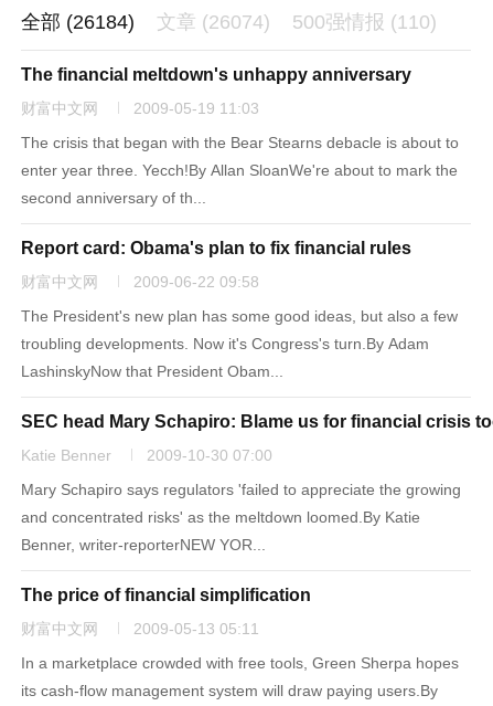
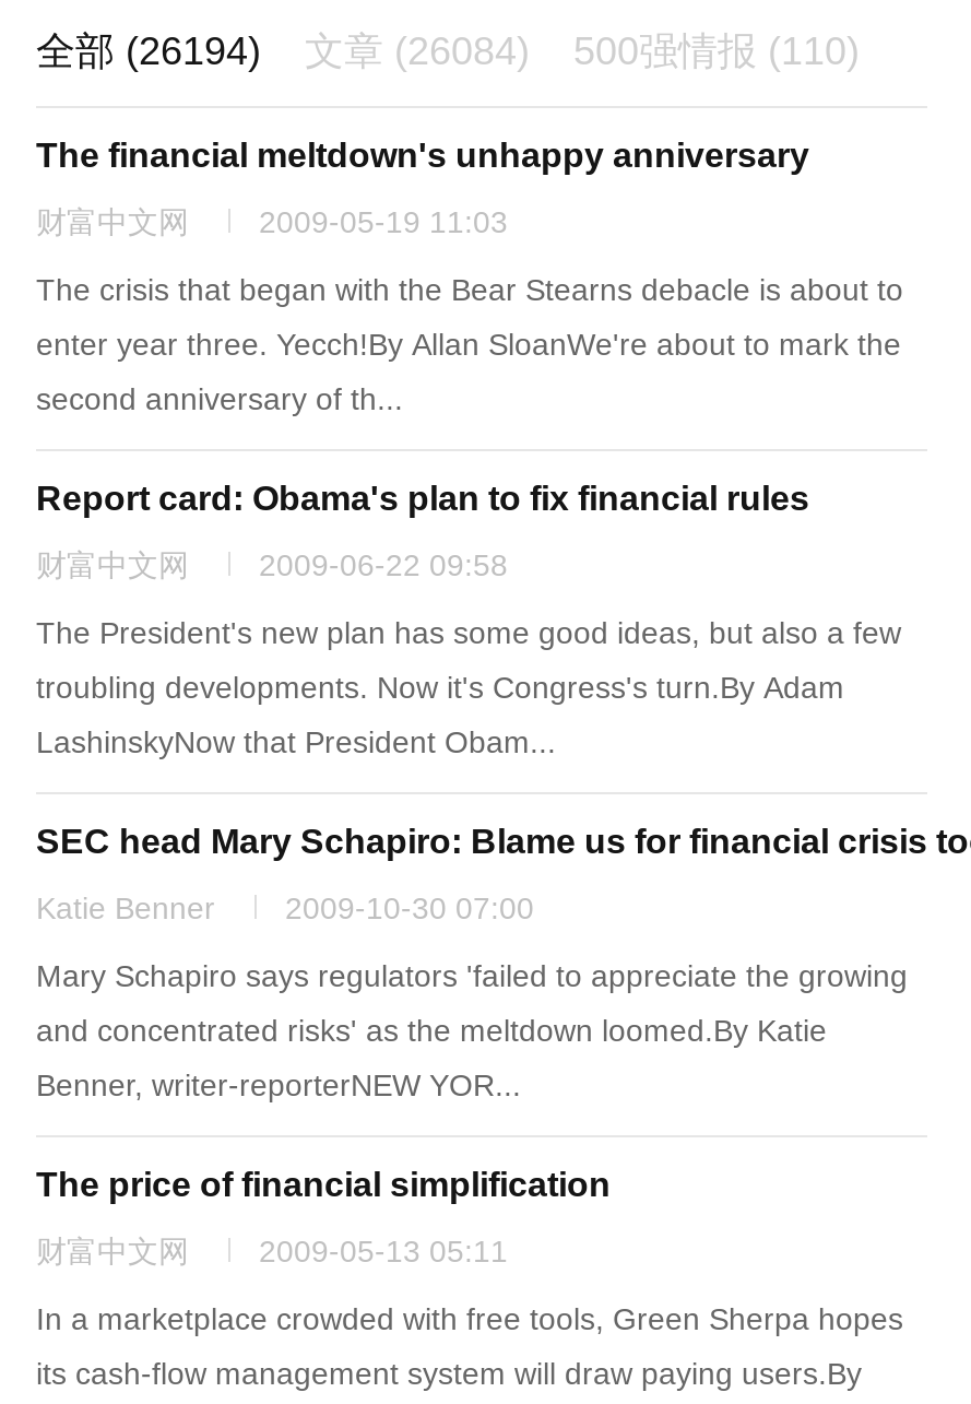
[21,11,135,33] 全部 (26184) -> [36,30,261,73] 全部 (26194)
[157,11,270,33] 文章 (26074) -> [305,30,530,73] 文章 (26084)

